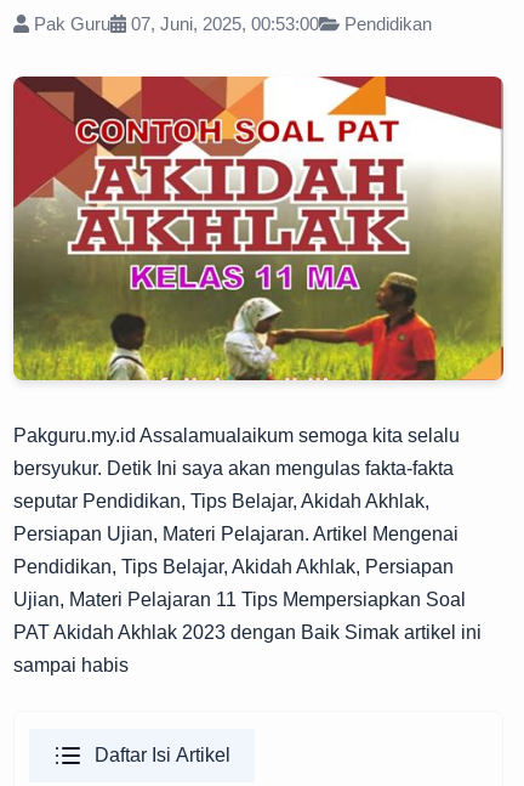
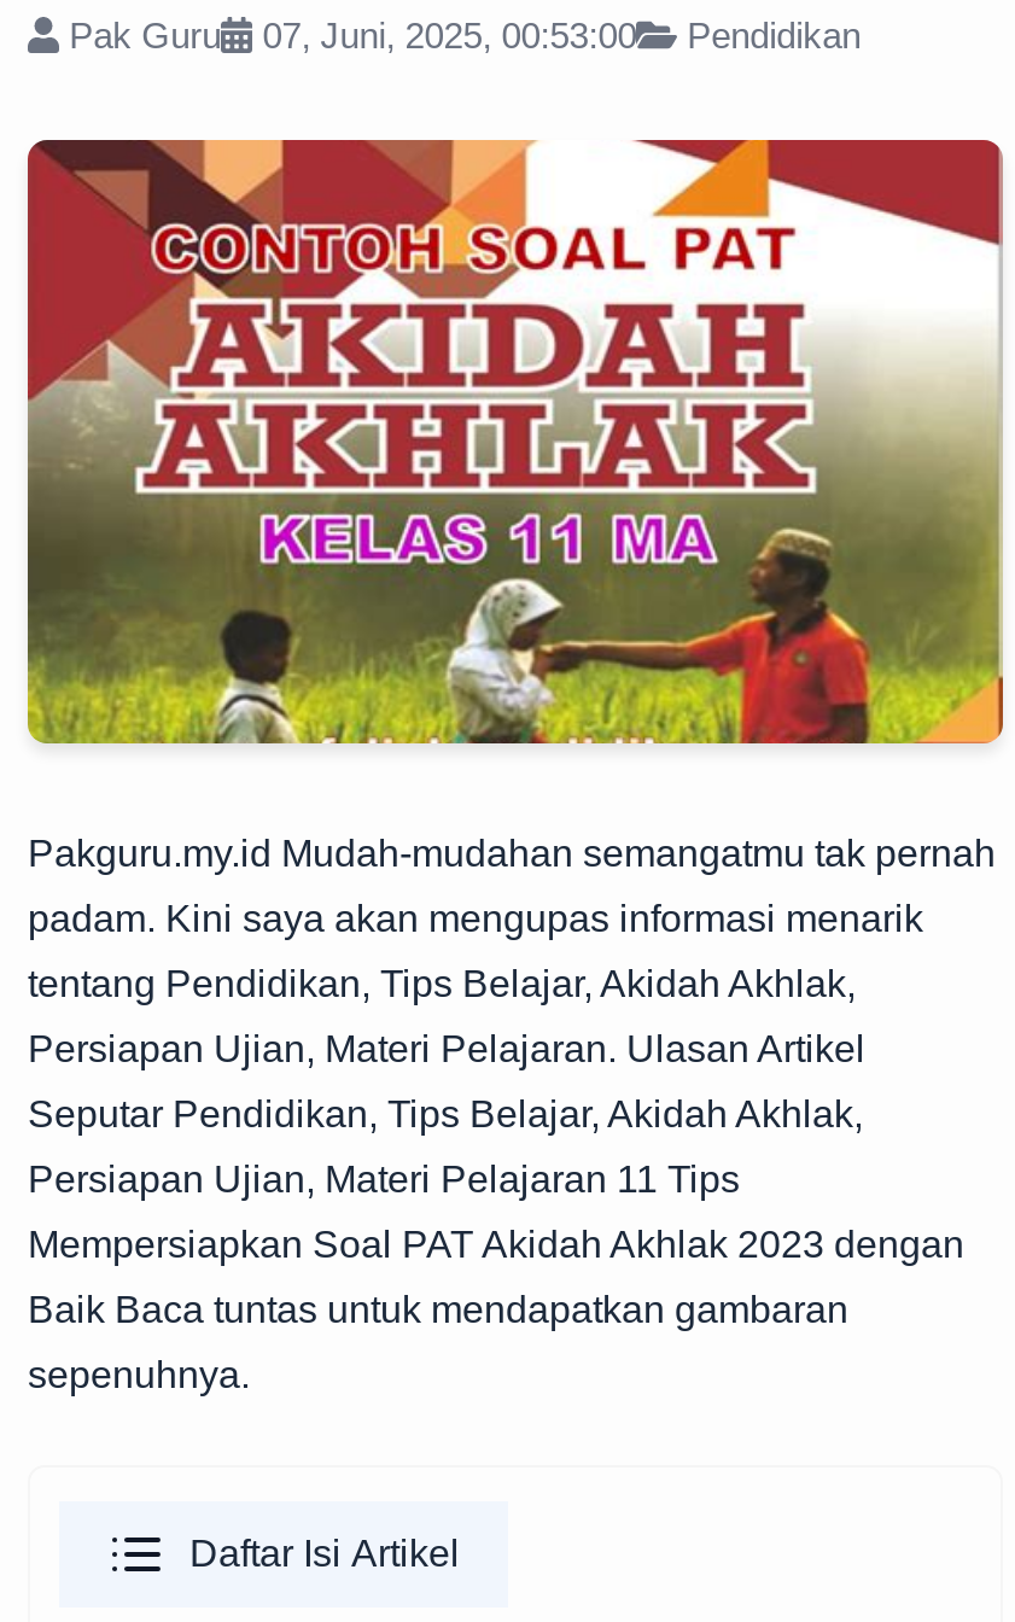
[13,425,482,675] Pakguru.my.id Assalamualaikum semoga kita selalu | bersyukur. Detik Ini saya akan mengulas fakta-fakta | seputar Pendidikan, Tips Belajar, Akidah Akhlak, | Persiapan Ujian, Materi Pelajaran. Artikel Mengenai | Pendidikan, Tips Belajar, Akidah Akhlak, Persiapan | Ujian, Materi Pelajaran 11 Tips Mempersiapkan Soal | PAT Akidah Akhlak 2023 dengan Baik Simak artikel ini | sampai habis -> [28,833,996,1395] Pakguru.my.id Mudah-mudahan semangatmu tak pernah | padam. Kini saya akan mengupas informasi menarik | tentang Pendidikan, Tips Belajar, Akidah Akhlak, | Persiapan Ujian, Materi Pelajaran. Ulasan Artikel | Seputar Pendidikan, Tips Belajar, Akidah Akhlak, | Persiapan Ujian, Materi Pelajaran 11 Tips | Mempersiapkan Soal PAT Akidah Akhlak 2023 dengan | Baik Baca tuntas untuk mendapatkan gambaran | sepenuhnya.

